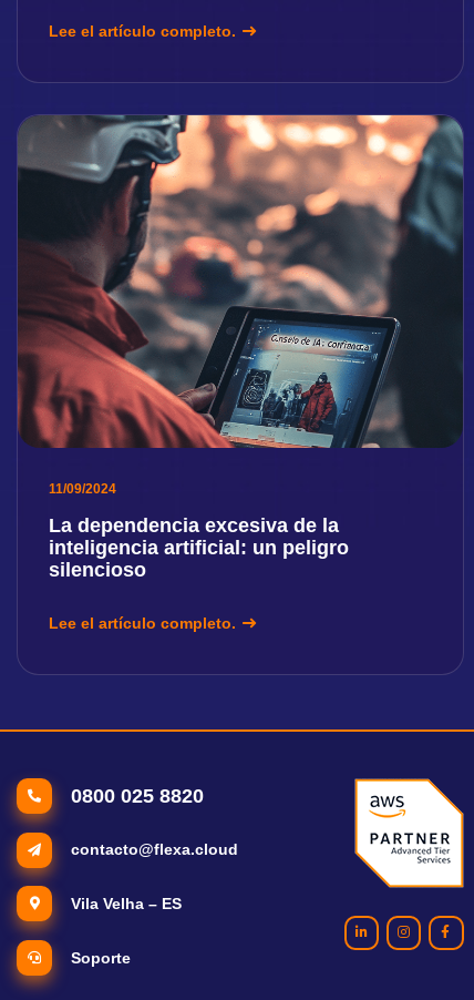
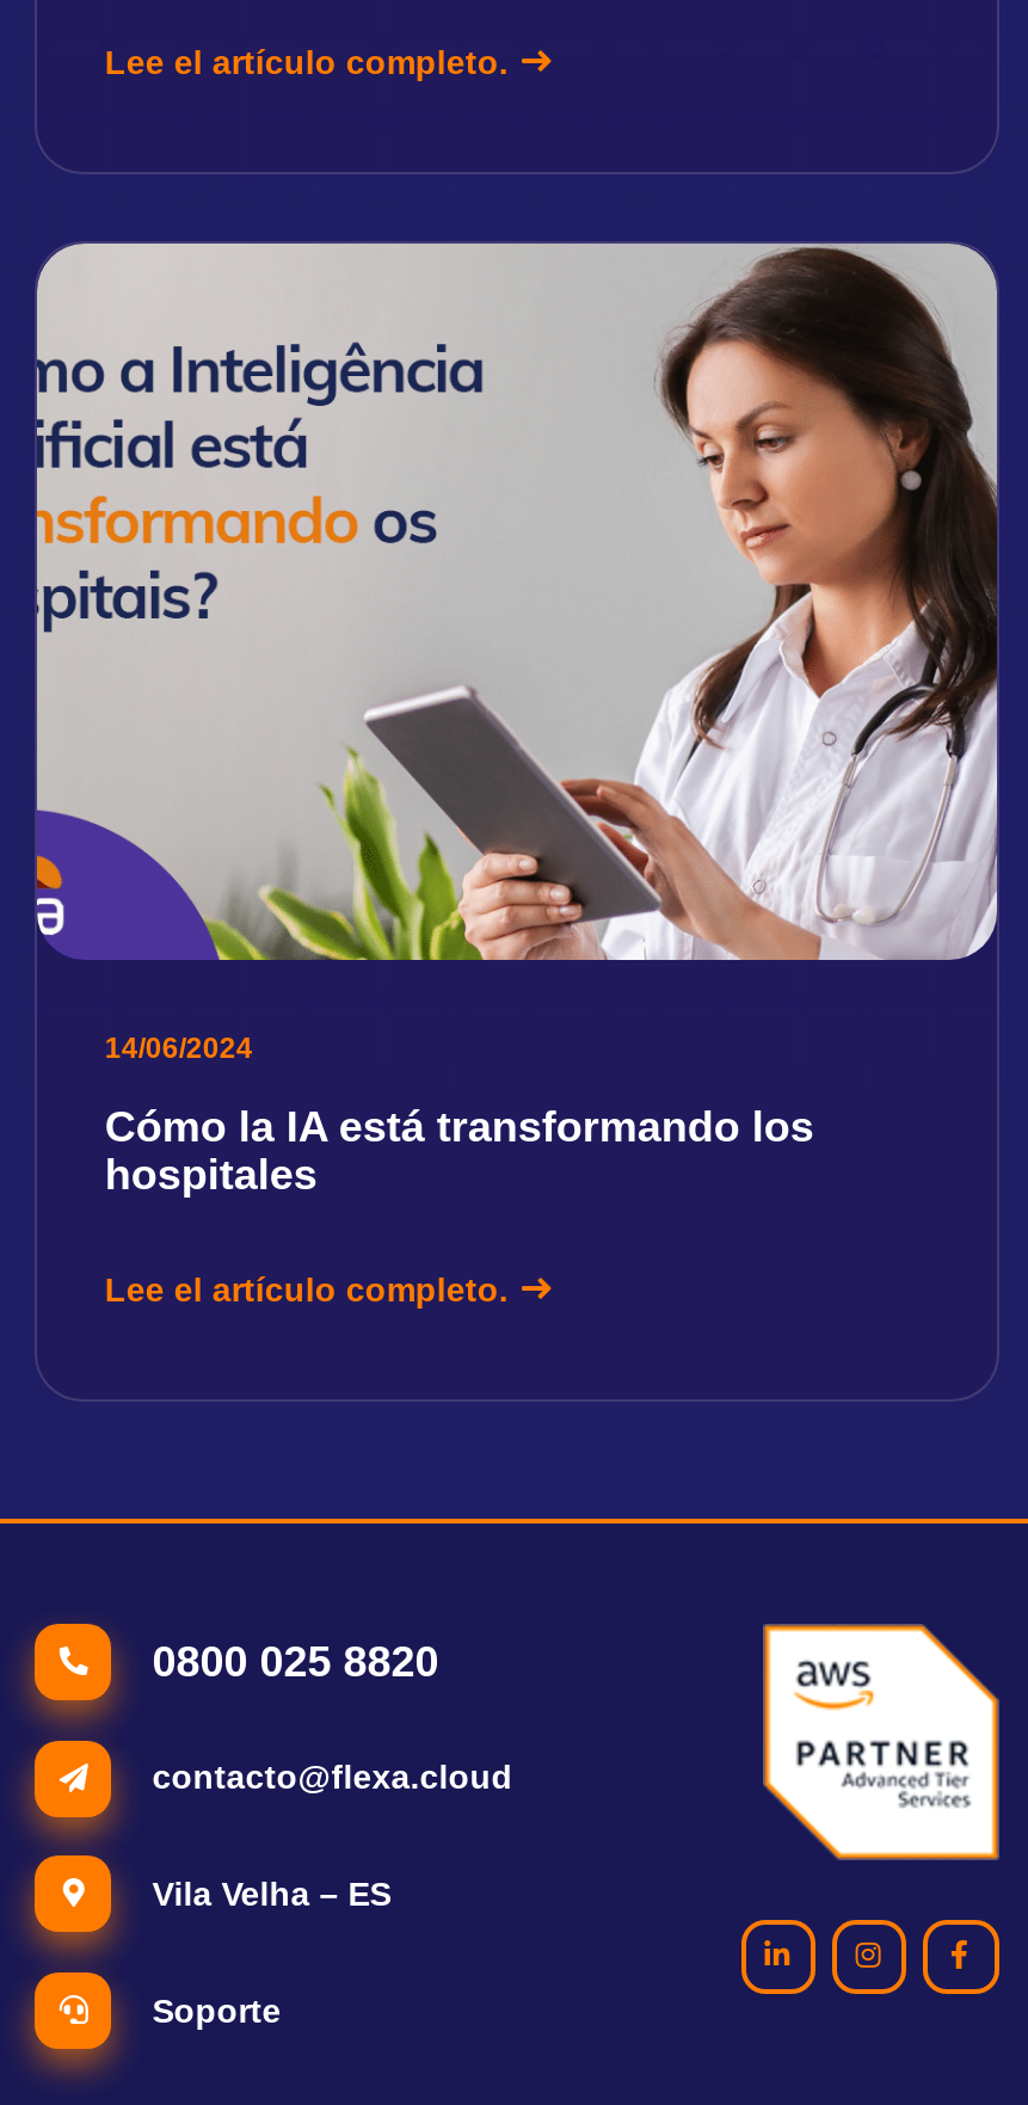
[18,114,463,496] [image] | 11/09/2024 -> [35,241,999,1064] [image] | 14/06/2024
[49,514,349,581] La dependencia excesiva de la | inteligencia artificial: un peligro | silencioso -> [105,1103,814,1198] Cómo la IA está transformando los | hospitales

